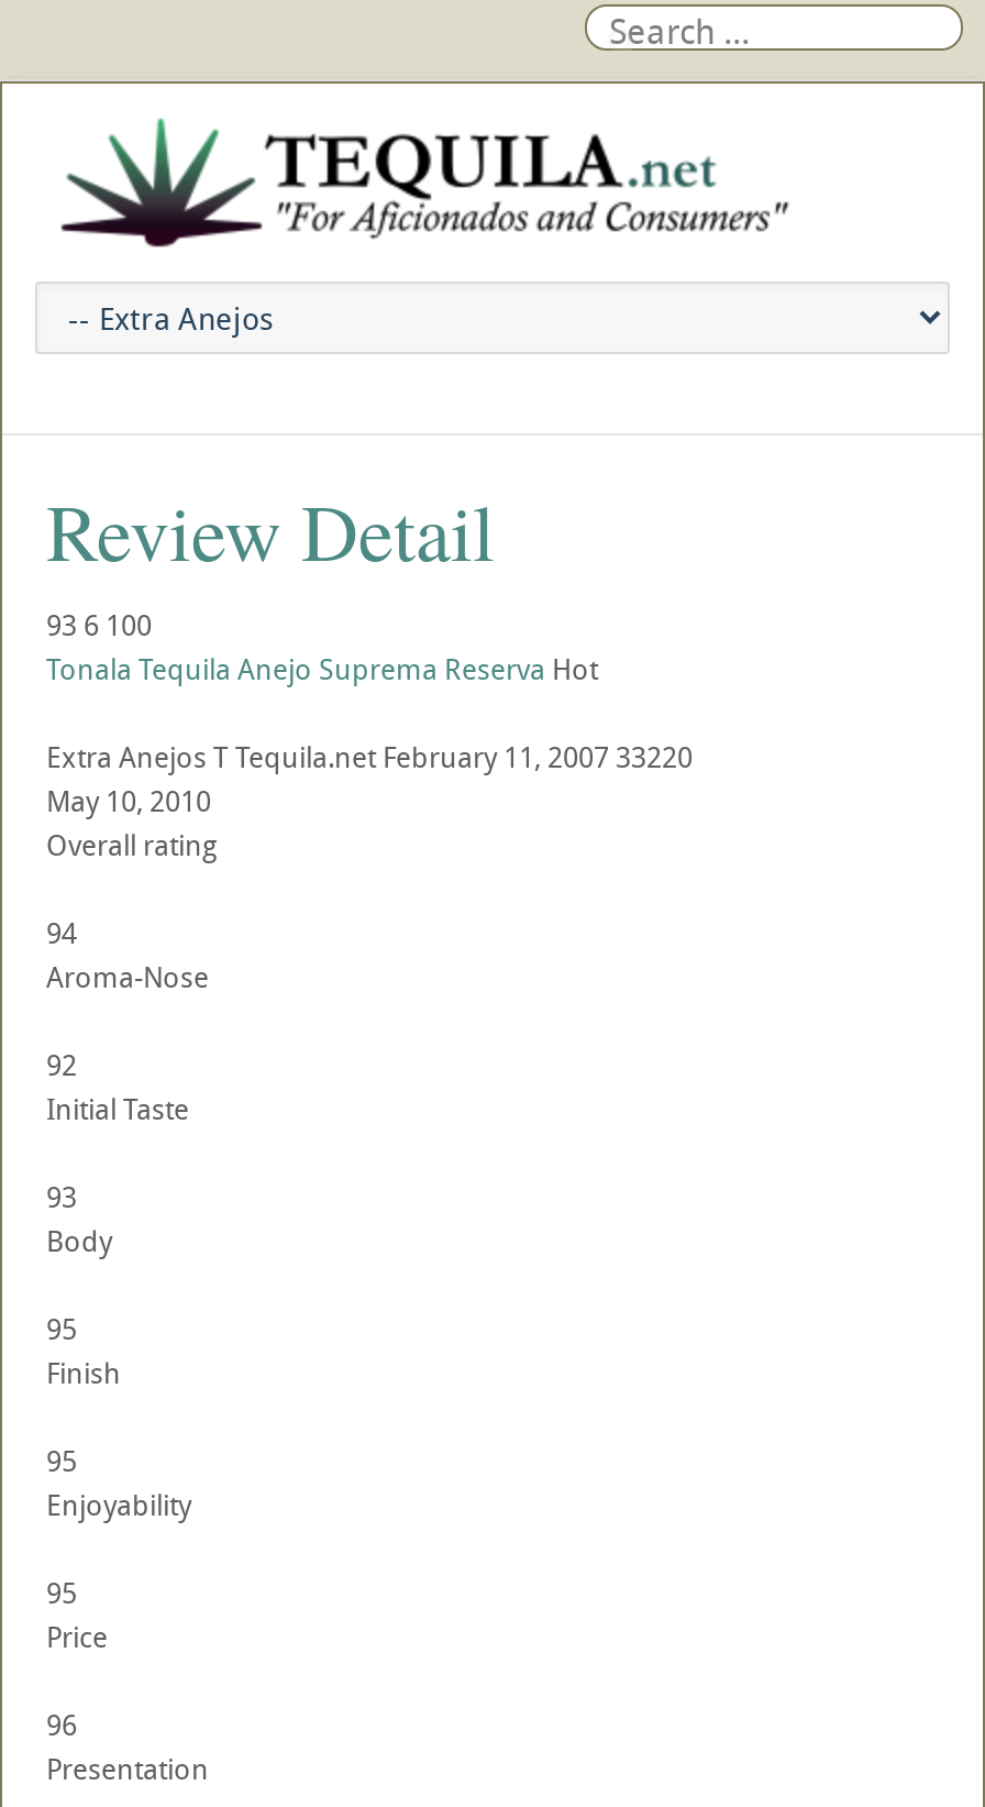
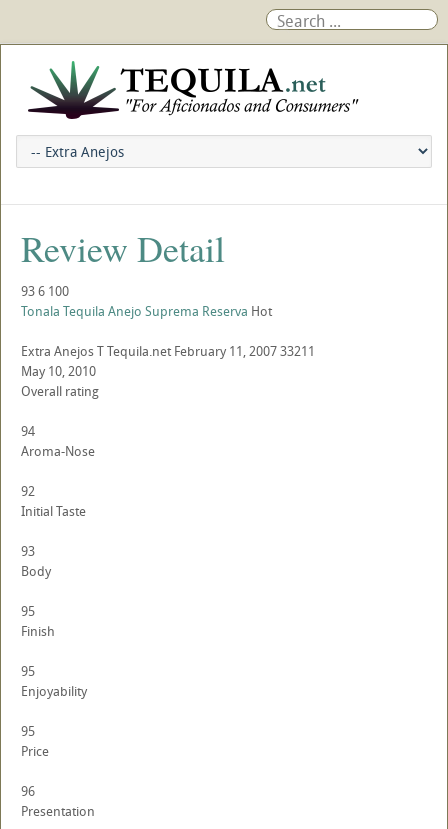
[46,737,693,776] Extra Anejos T Tequila.net February 11, 2007 33220 -> [21,342,315,360] Extra Anejos T Tequila.net February 11, 2007 33211

